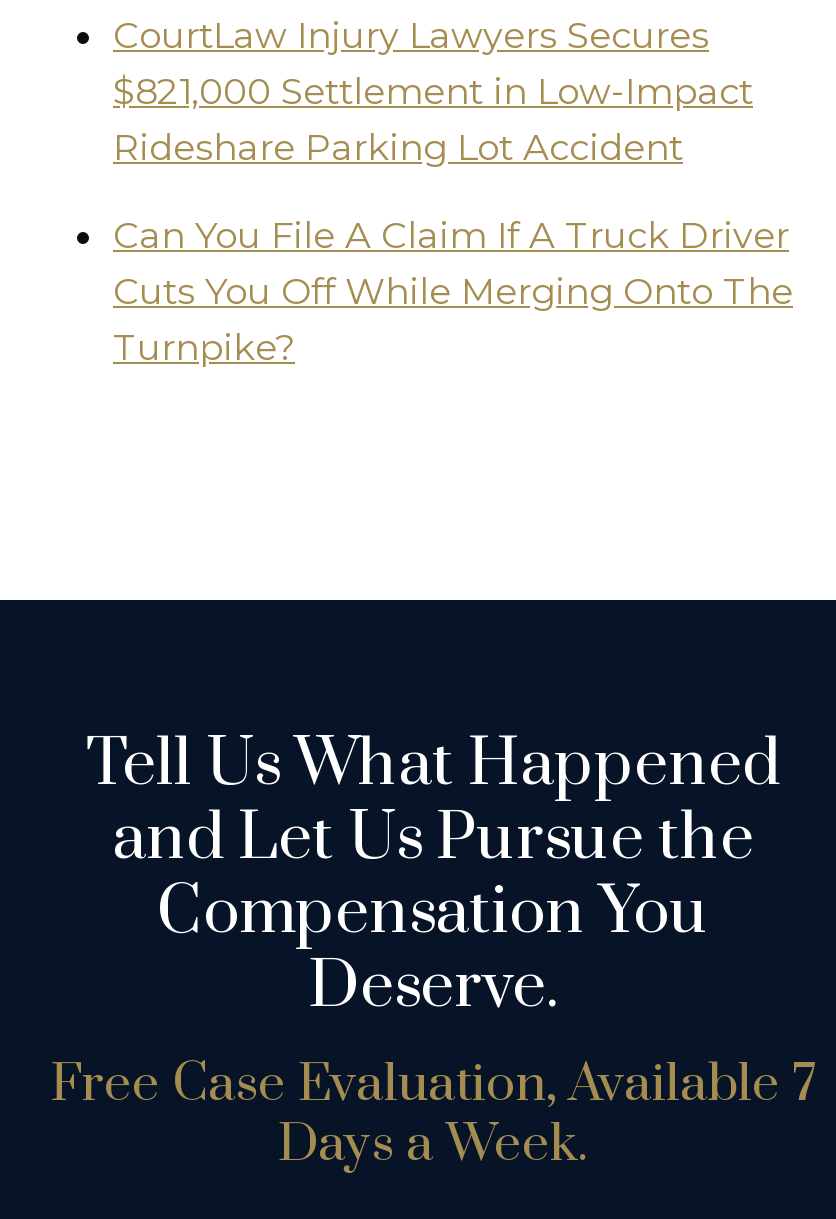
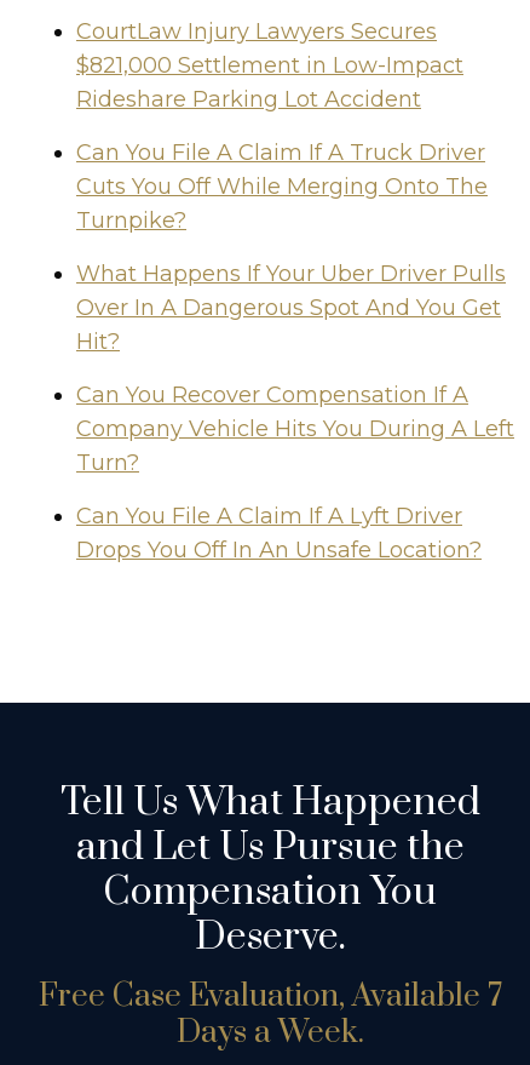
none -> [76,260,514,563] What Happens If Your Uber Driver Pulls | Over In A Dangerous Spot And You Get | Hit? | Can You Recover Compensation If A | Company Vehicle Hits You During A Left | Turn? | Can You File A Claim If A Lyft Driver | Drops You Off In An Unsafe Location?

